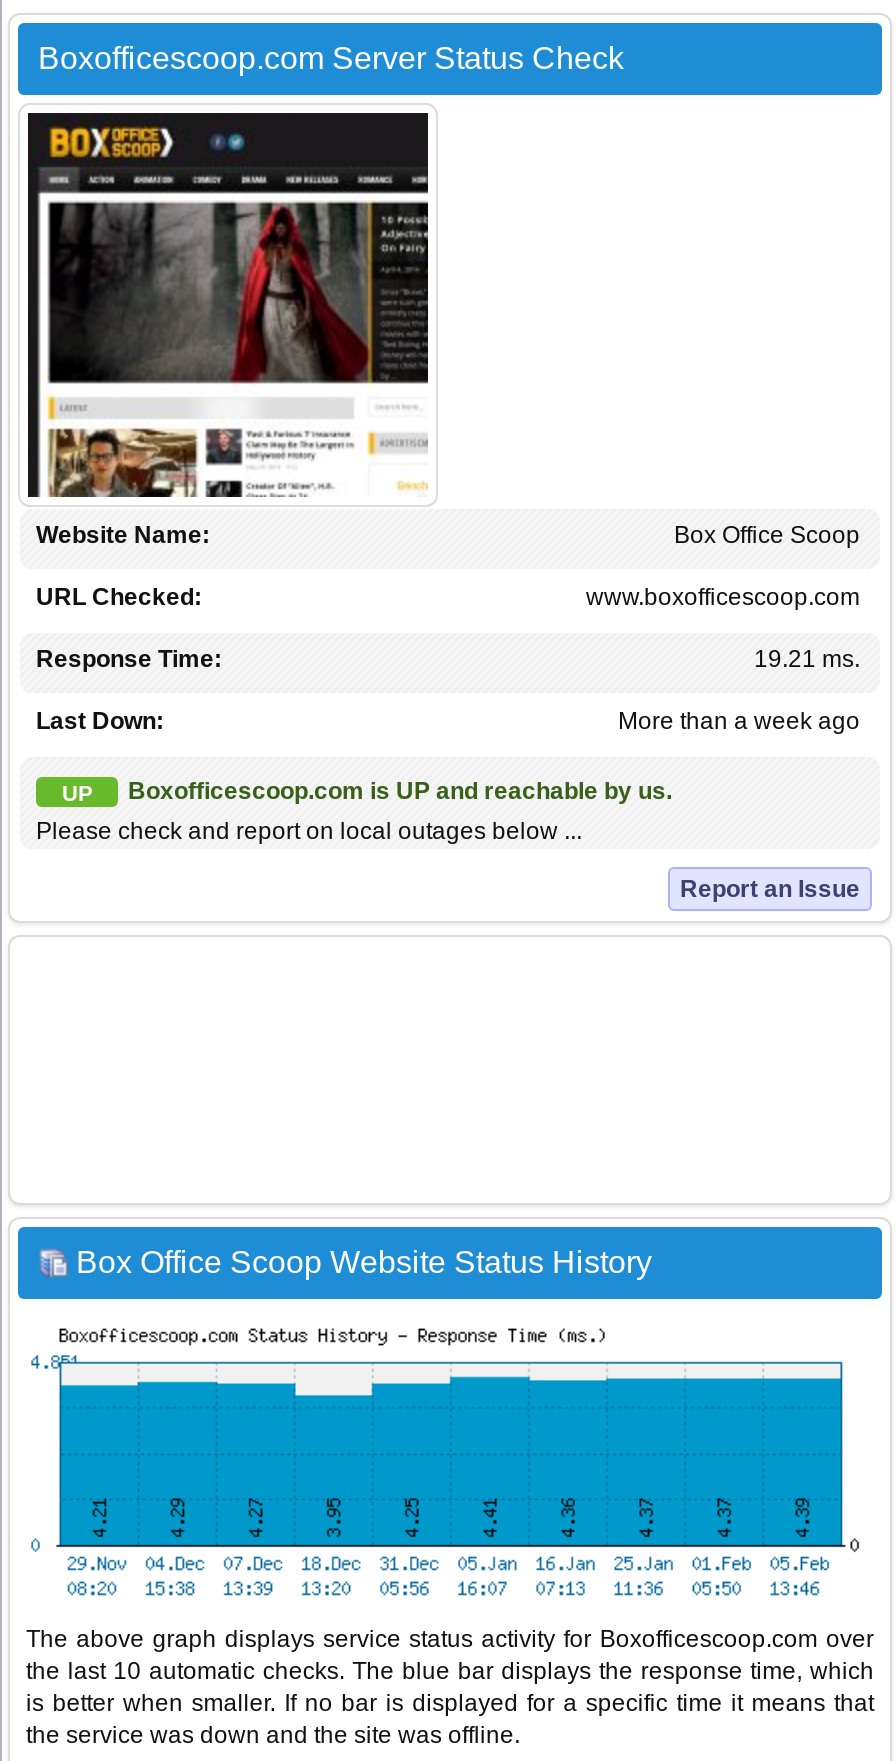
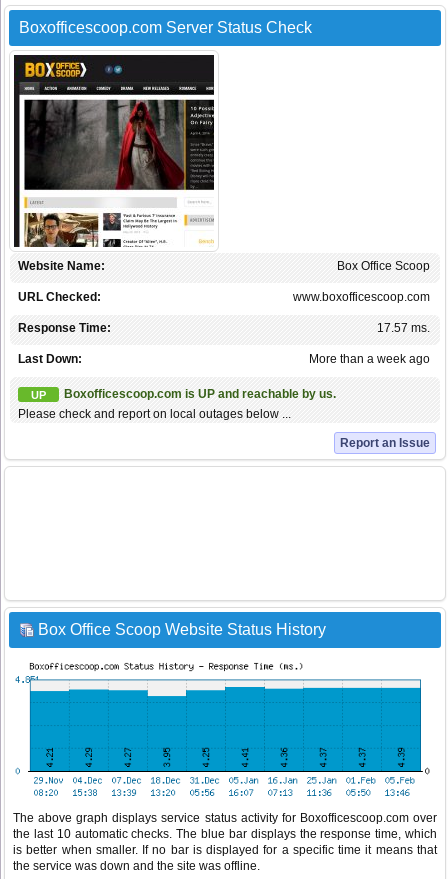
[754,646,860,674] 19.21 ms. -> [377,321,430,335] 17.57 ms.

